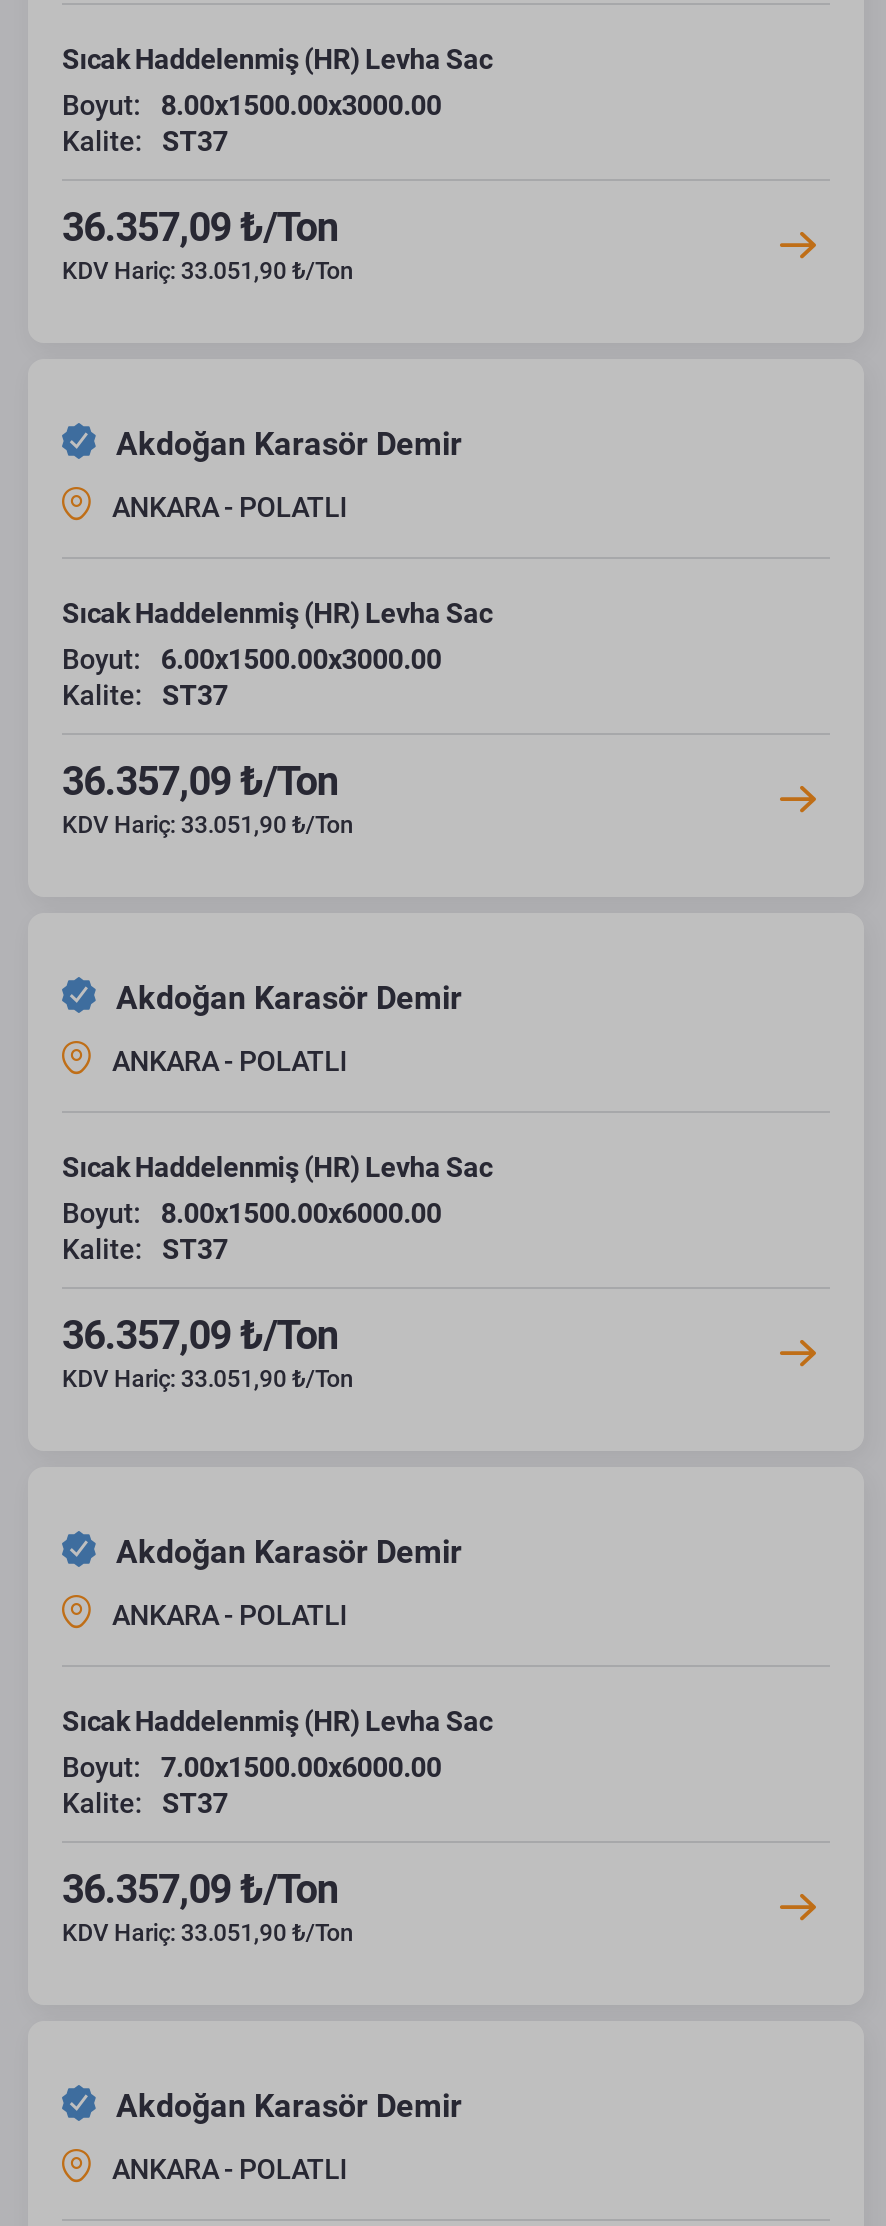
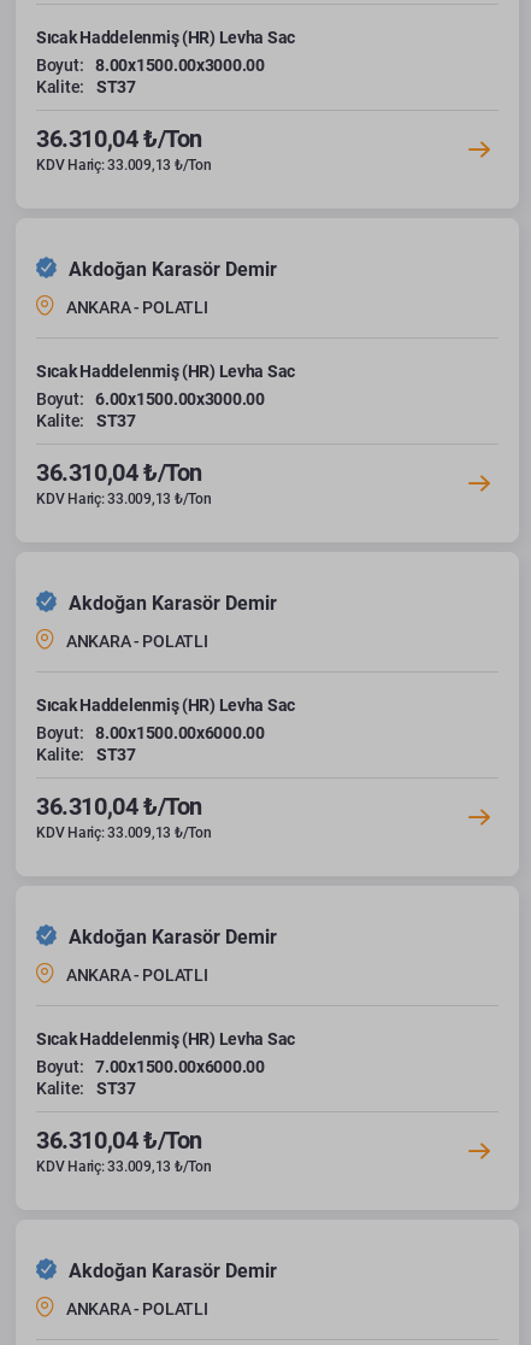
[62,203,338,251] 36.357,09 ₺/Ton -> [36,124,202,153] 36.310,04 ₺/Ton
[62,257,354,285] KDV Hariç: 33.051,90 ₺/Ton -> [36,157,212,174] KDV Hariç: 33.009,13 ₺/Ton
[62,757,338,805] 36.357,09 ₺/Ton -> [36,458,202,487] 36.310,04 ₺/Ton
[62,811,354,839] KDV Hariç: 33.051,90 ₺/Ton -> [36,491,212,507] KDV Hariç: 33.009,13 ₺/Ton
[62,1311,338,1359] 36.357,09 ₺/Ton -> [36,792,202,821] 36.310,04 ₺/Ton
[62,1365,354,1393] KDV Hariç: 33.051,90 ₺/Ton -> [36,824,212,841] KDV Hariç: 33.009,13 ₺/Ton
[62,1865,338,1913] 36.357,09 ₺/Ton -> [36,1126,202,1155] 36.310,04 ₺/Ton
[62,1919,354,1947] KDV Hariç: 33.051,90 ₺/Ton -> [36,1158,212,1175] KDV Hariç: 33.009,13 ₺/Ton

